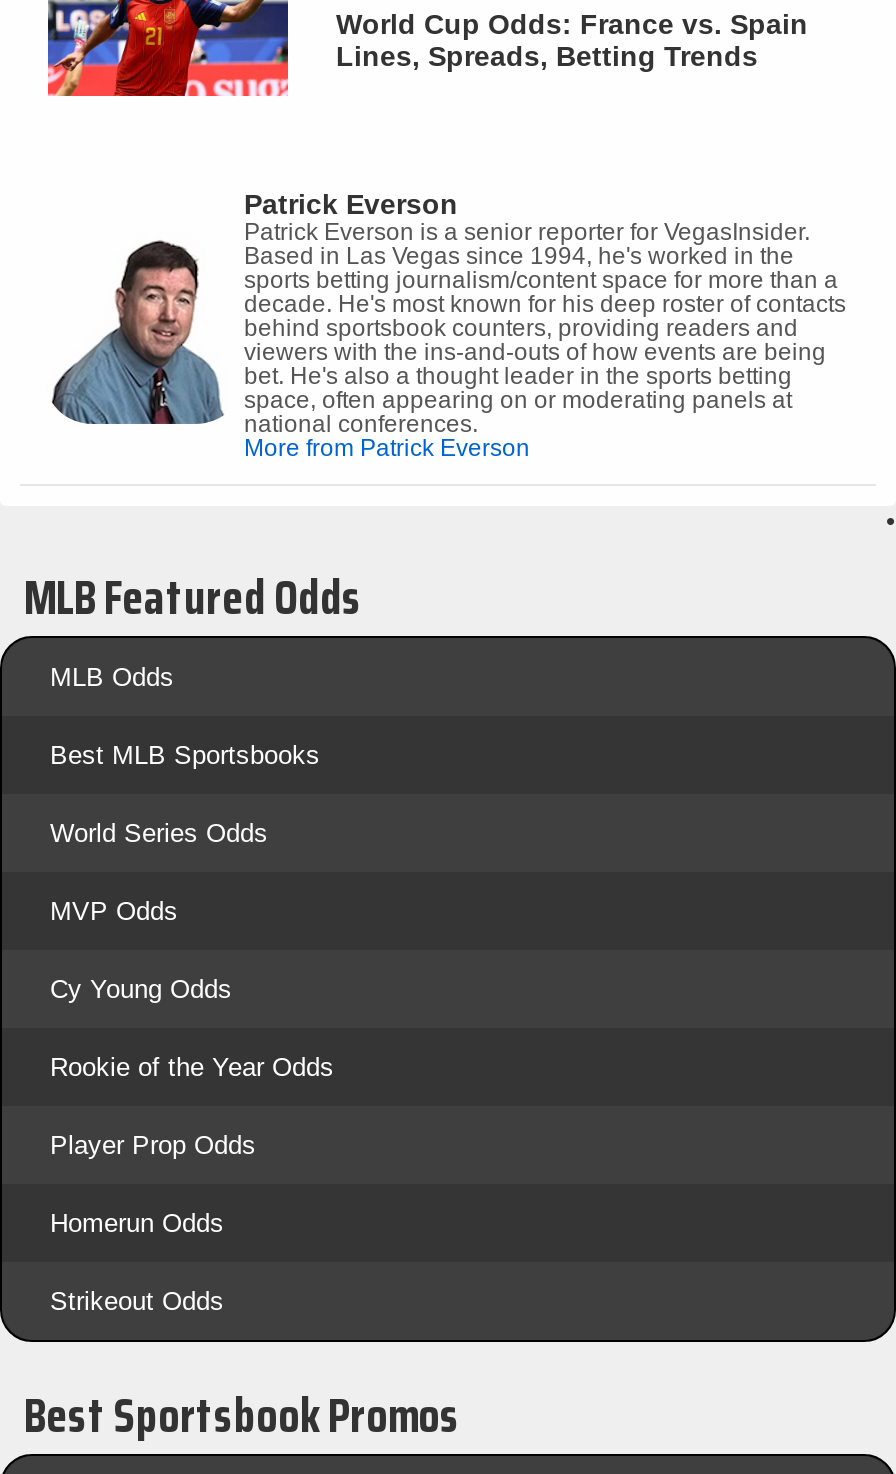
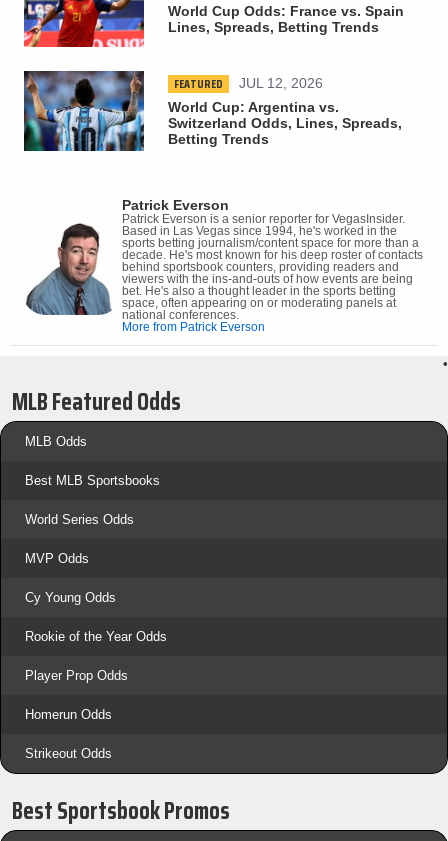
none -> [23,70,402,152] [image] | FEATURED | JUL 12, 2026 | World Cup: Argentina vs. | Switzerland Odds, Lines, Spreads, | Betting Trends

